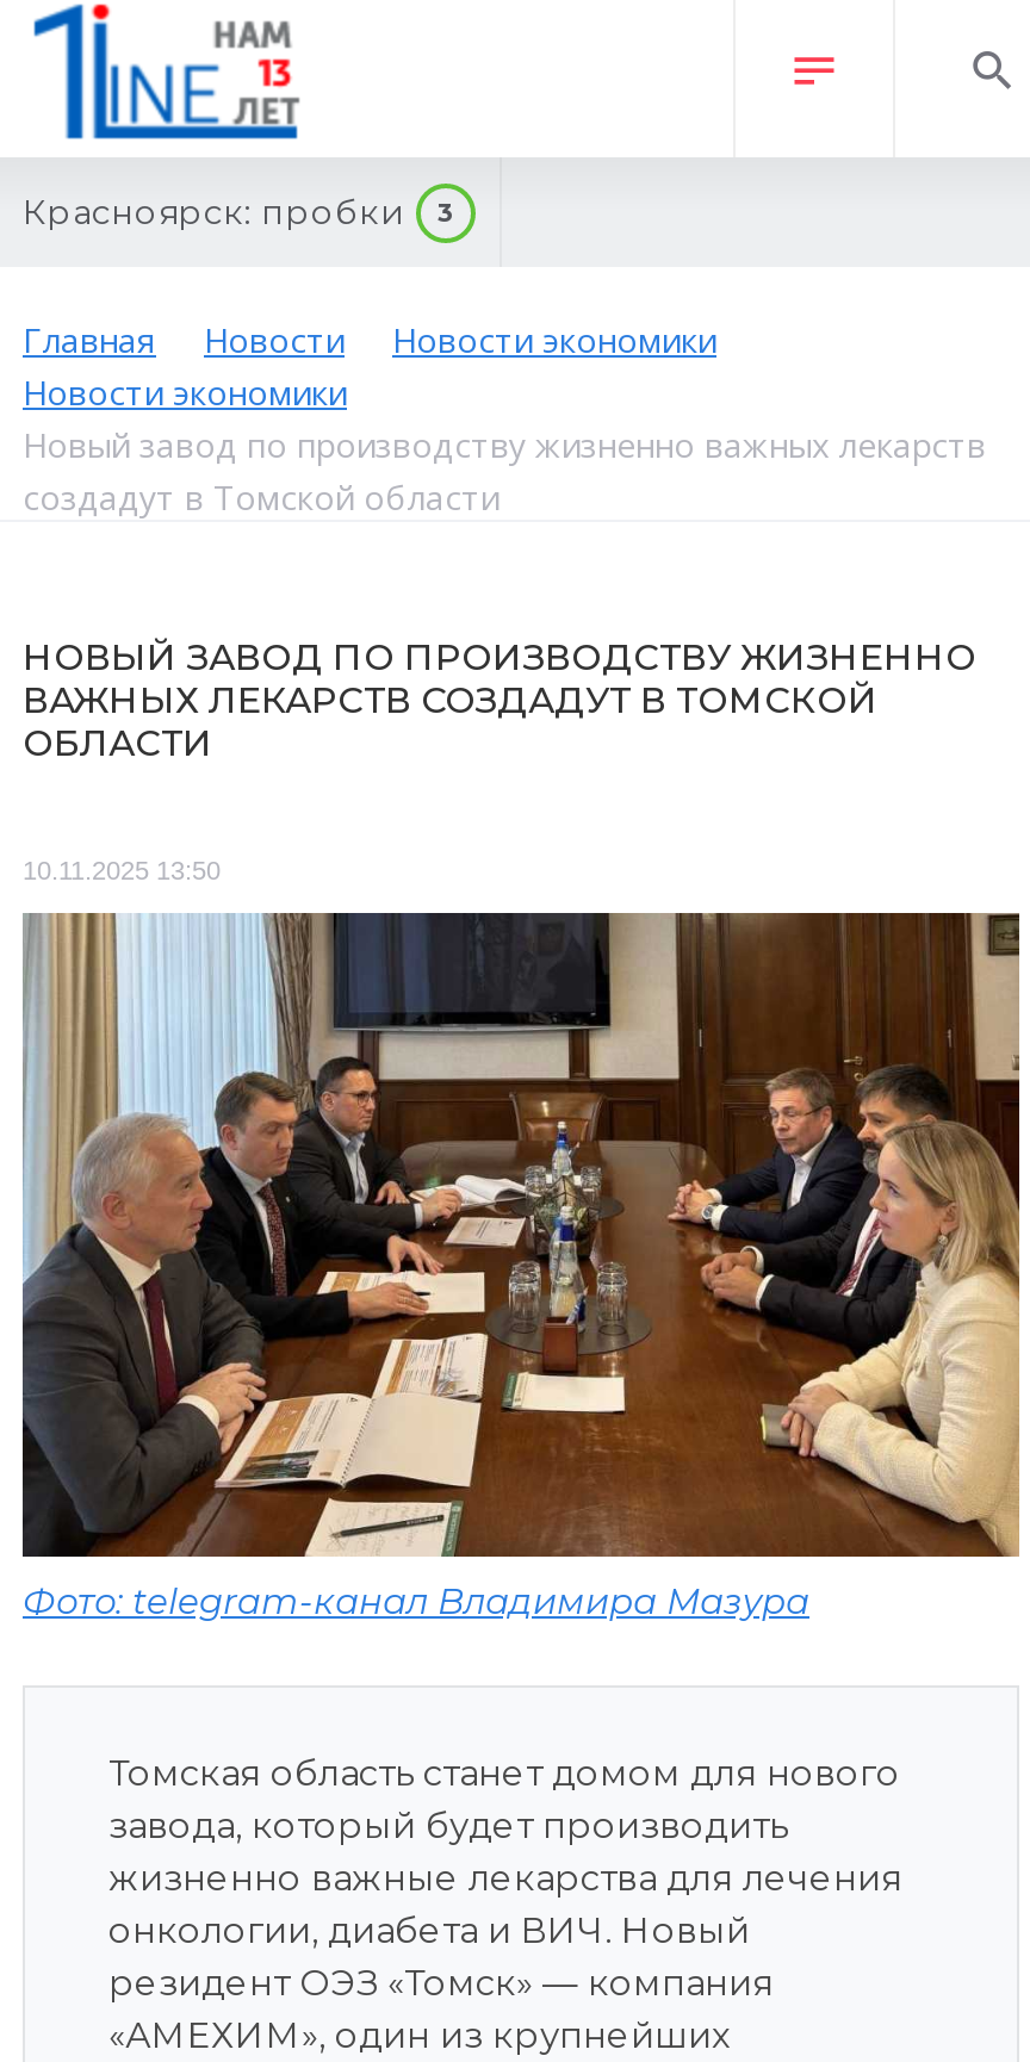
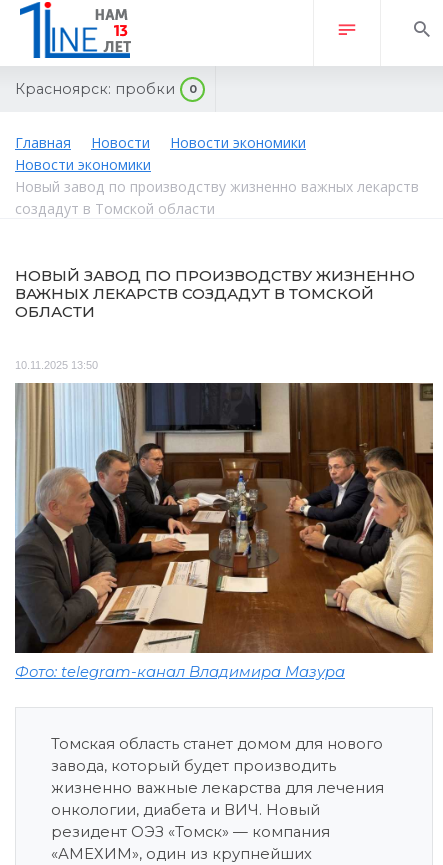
[23,190,454,232] Красноярск: пробки 3 -> [15,79,196,97] Красноярск: пробки 0

